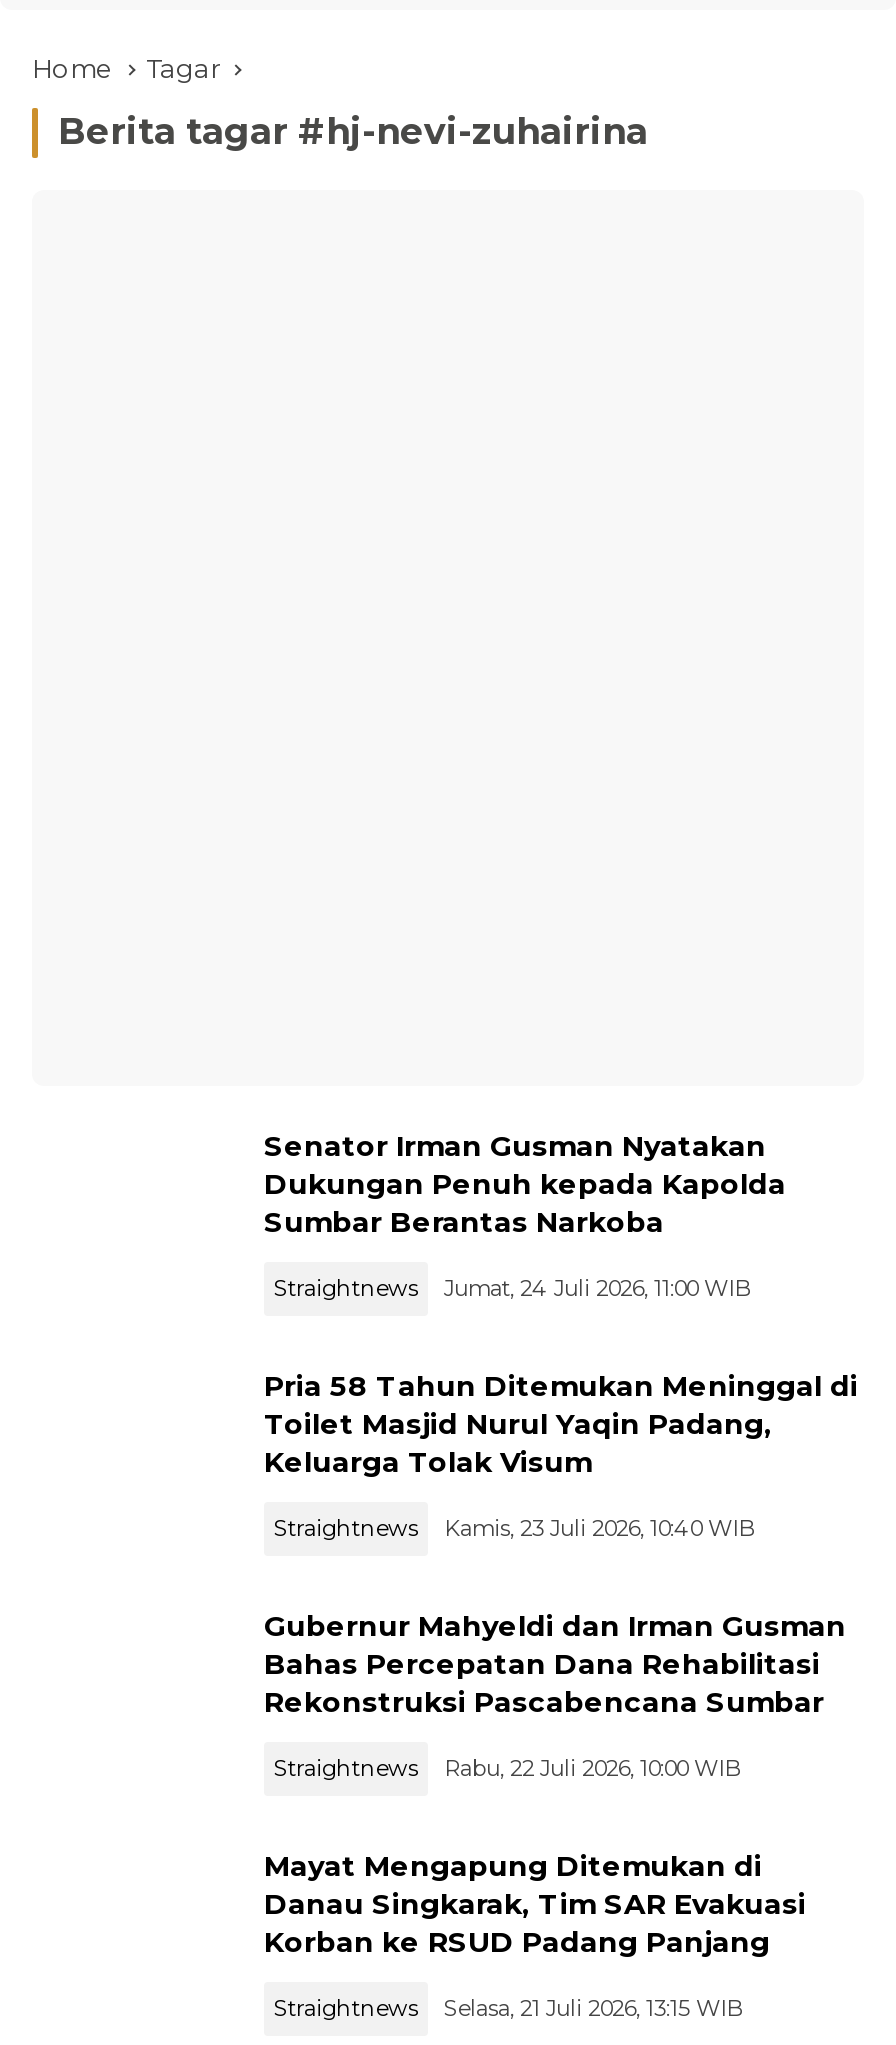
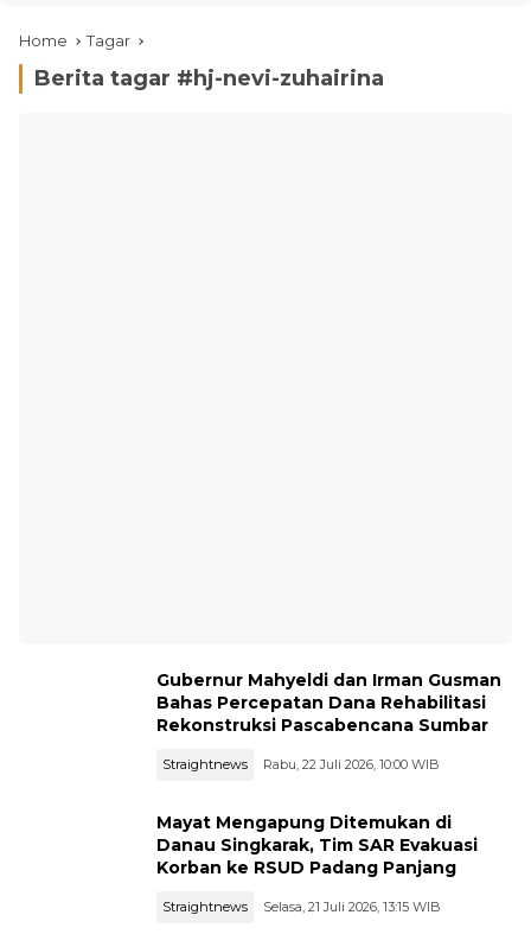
[264,1127,858,1541] Senator Irman Gusman Nyatakan | Dukungan Penuh kepada Kapolda | Sumbar Berantas Narkoba | Straightnews | Jumat, 24 Juli 2026, 11:00 WIB | Pria 58 Tahun Ditemukan Meninggal di | Toilet Masjid Nurul Yaqin Padang, | Keluarga Tolak Visum | Straightnews | Kamis, 23 Juli 2026, 10:40 WIB -> none

